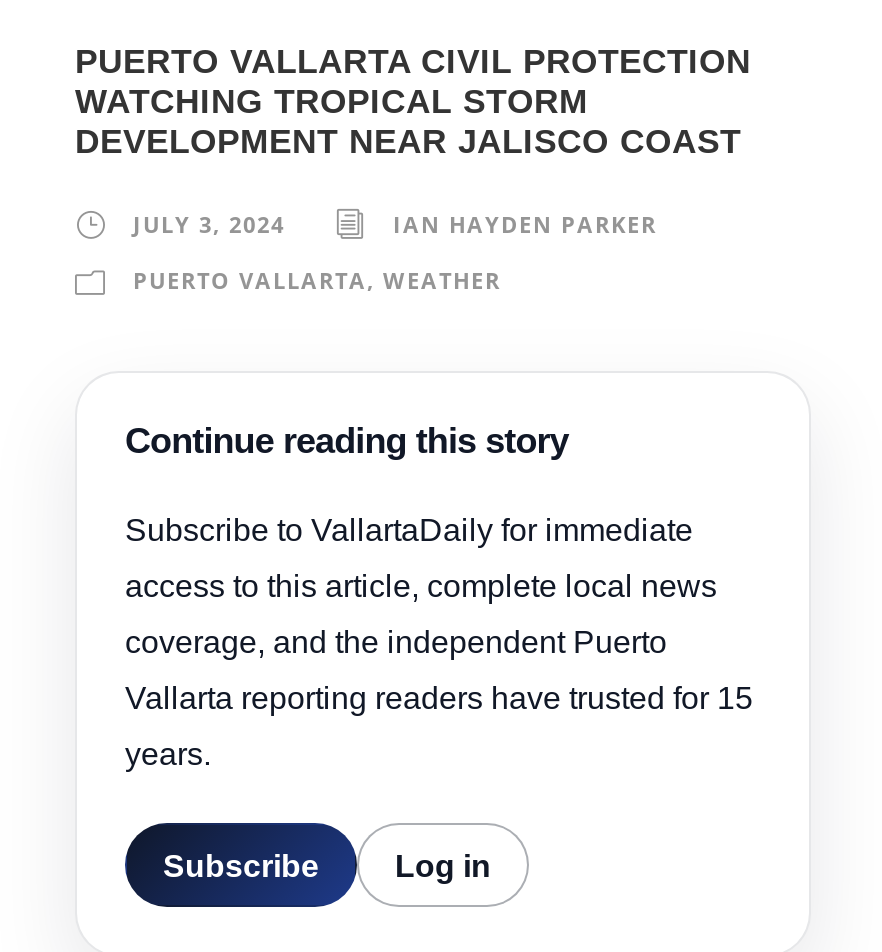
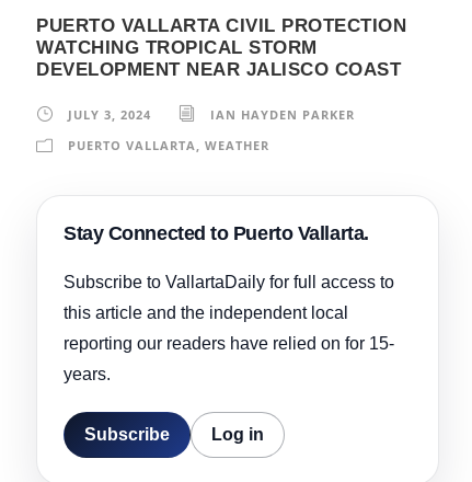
[125,421,753,715] Continue reading this story | Subscribe to VallartaDaily for immediate | access to this article, complete local news | coverage, and the independent Puerto | Vallarta reporting readers have trusted for 15 -> [64,222,394,352] Stay Connected to Puerto Vallarta. | Subscribe to VallartaDaily for full access to | this article and the independent local | reporting our readers have relied on for 15-

